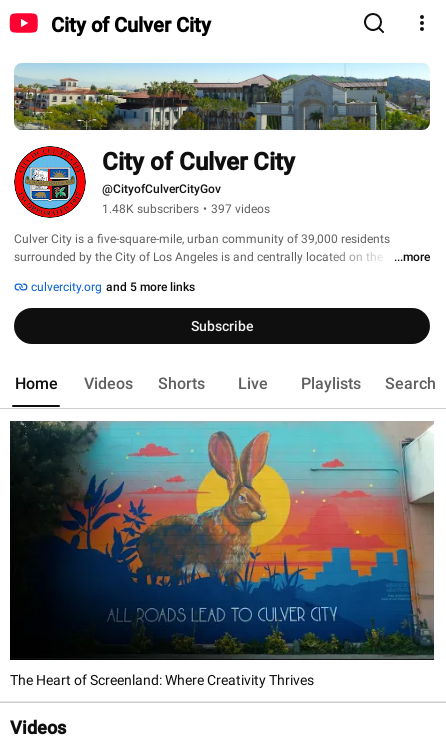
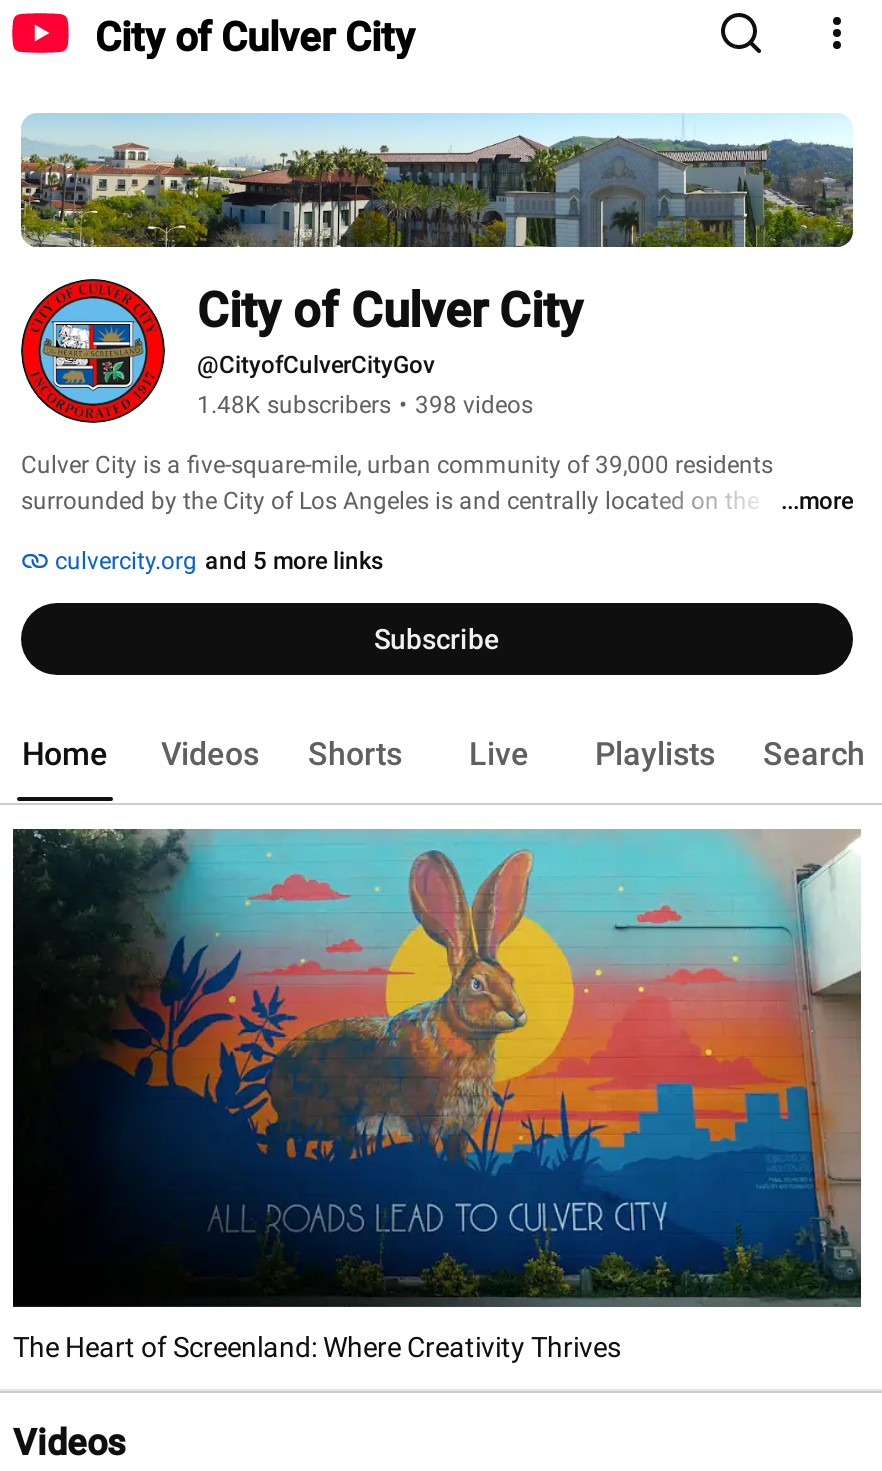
[102,202,270,216] 1.48K subscribers • 397 videos -> [197,391,533,419] 1.48K subscribers • 398 videos

